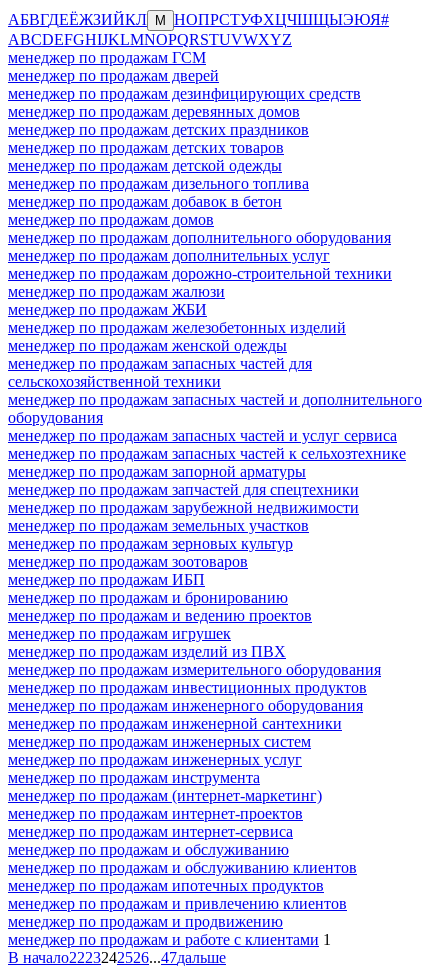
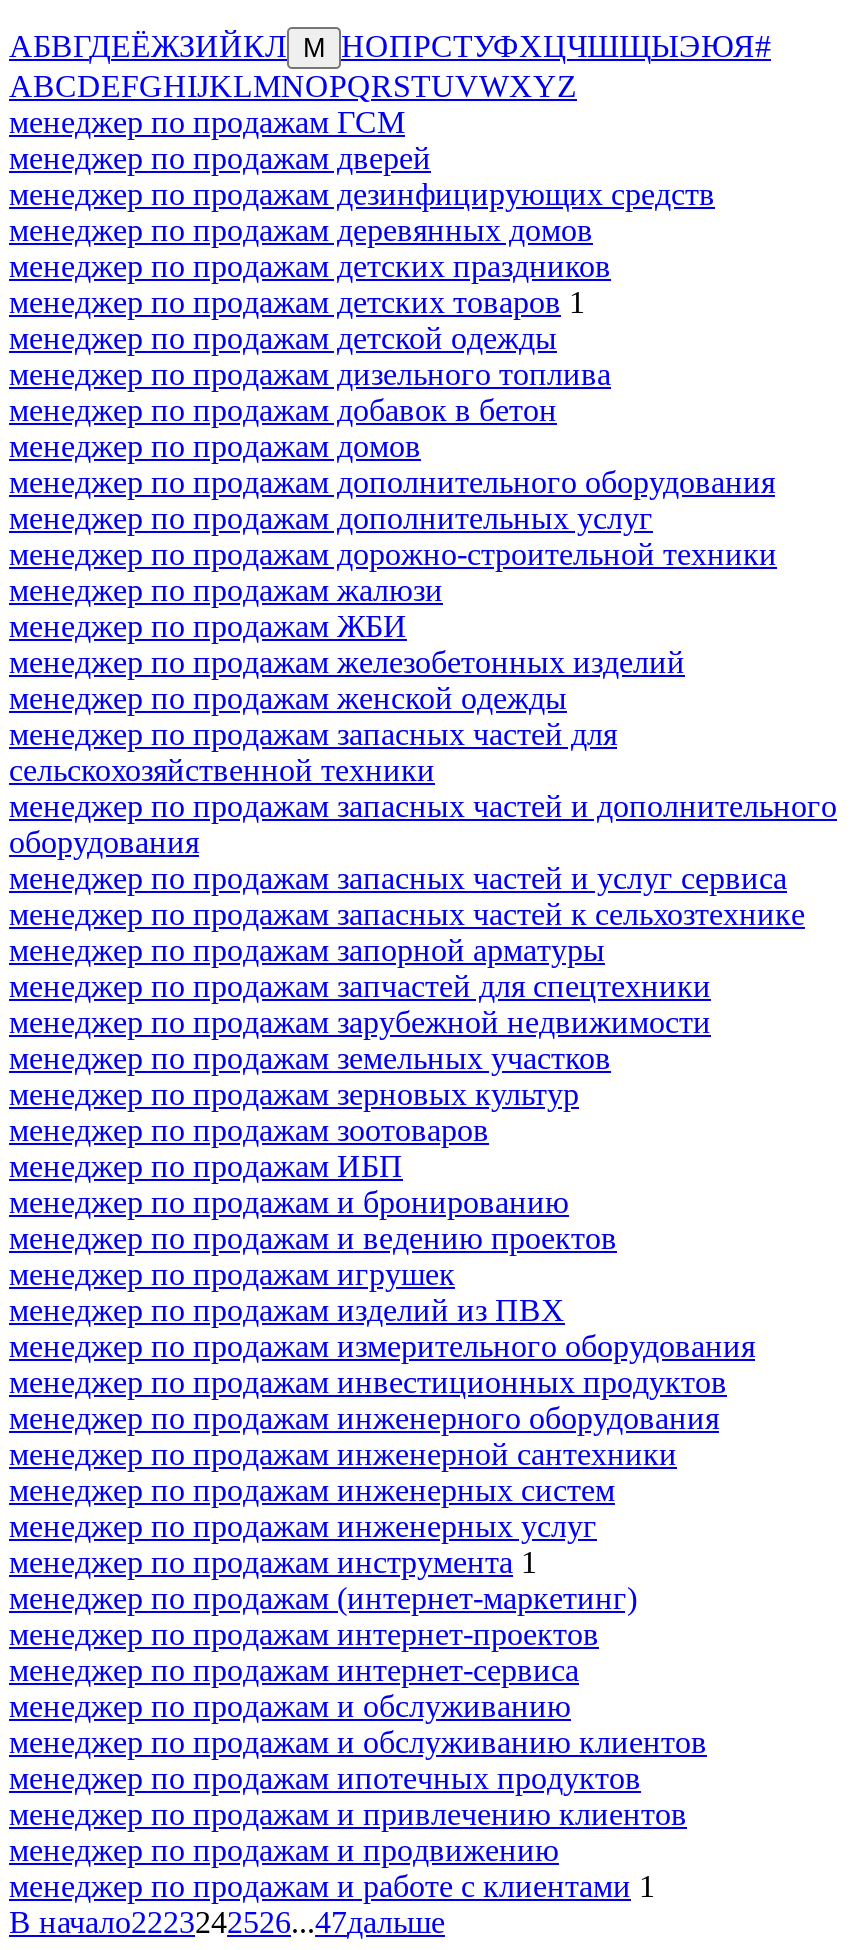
[8,139,284,156] менеджер по продажам детских товаров -> [9,285,585,319] менеджер по продажам детских товаров 1
[8,769,260,786] менеджер по продажам инструмента -> [9,1545,537,1579] менеджер по продажам инструмента 1

